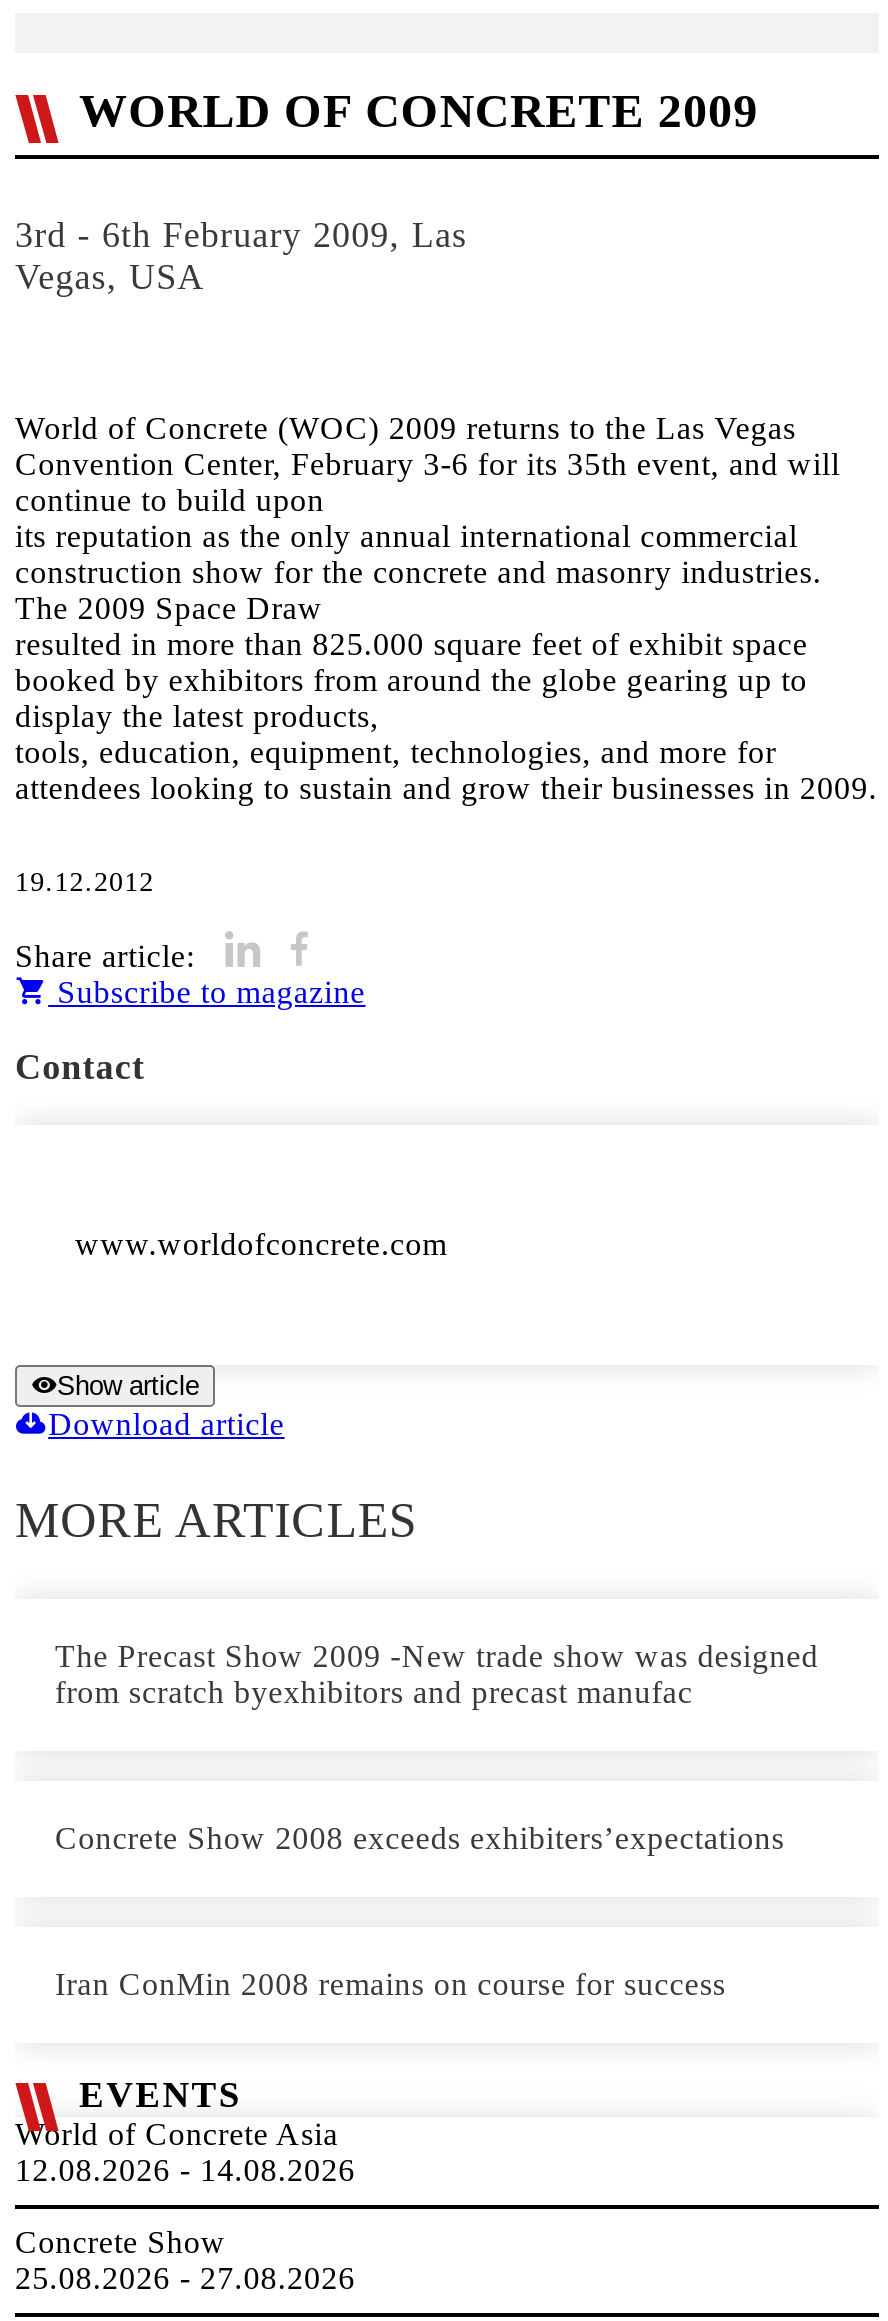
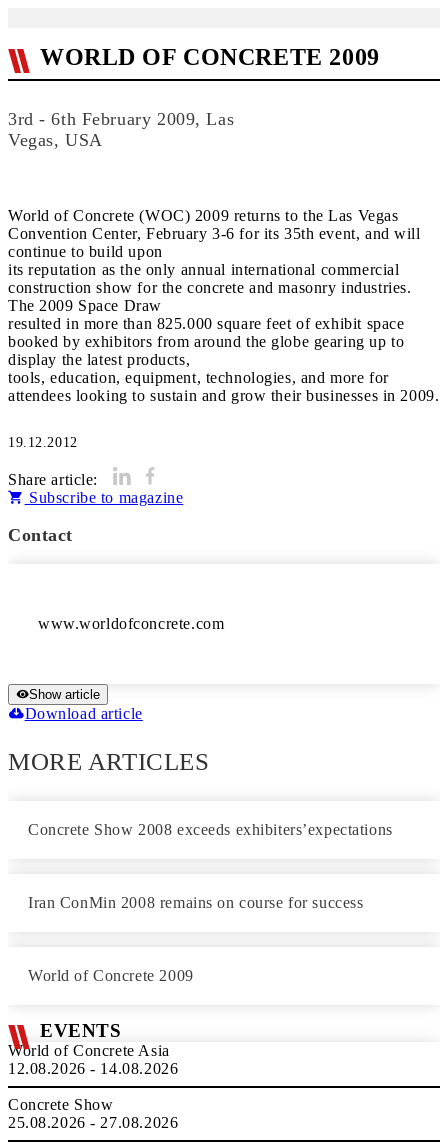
[55,1639,819,1709] The Precast Show 2009 -New trade show was designed | from scratch byexhibitors and precast manufac -> none
moved [55,1821,785,2001] -> [28,821,393,911]: Concrete Show 2008 exceeds exhibiters’expectations | Iran ConMin 2008 remains on course for success
none -> [28,967,194,984] World of Concrete 2009

